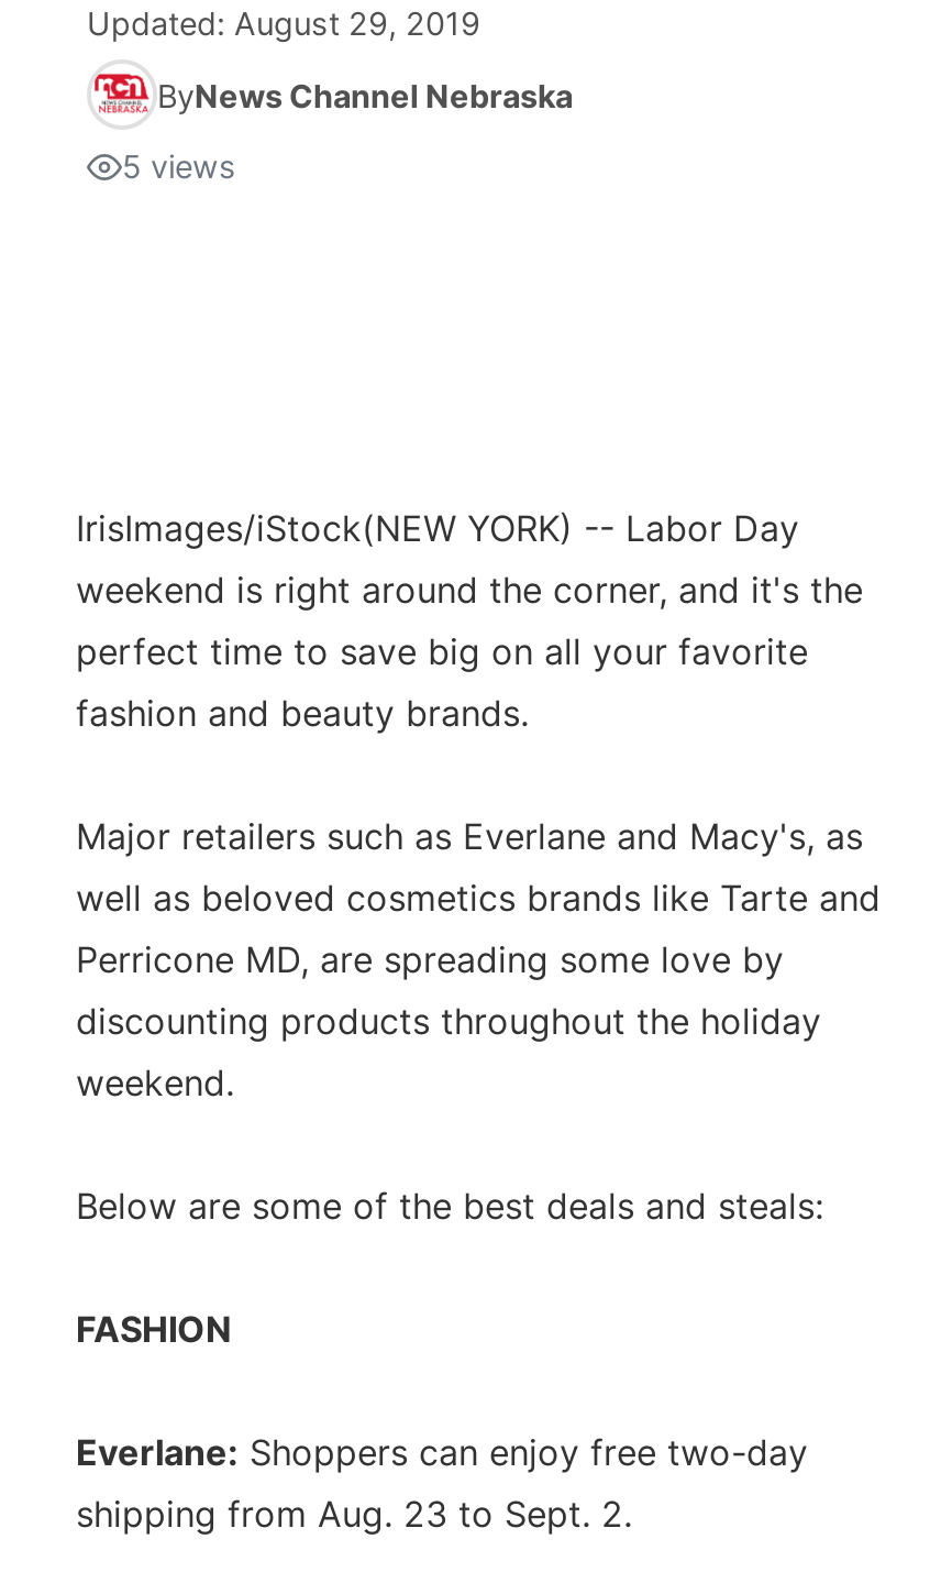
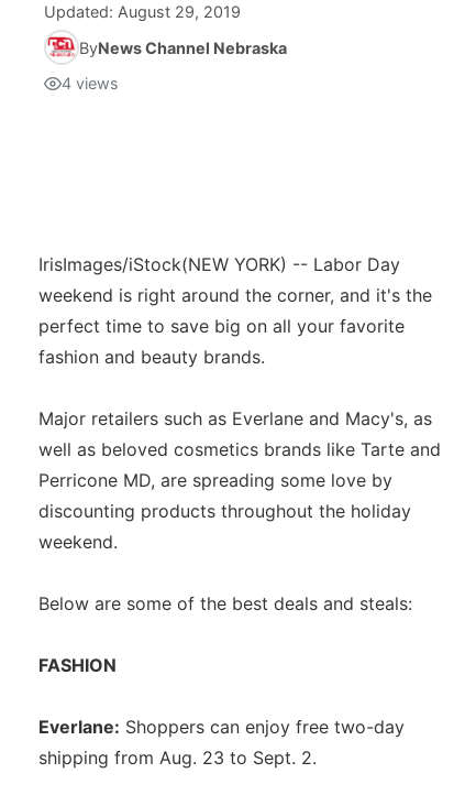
[122,147,236,185] 5 views -> [62,74,119,92] 4 views

